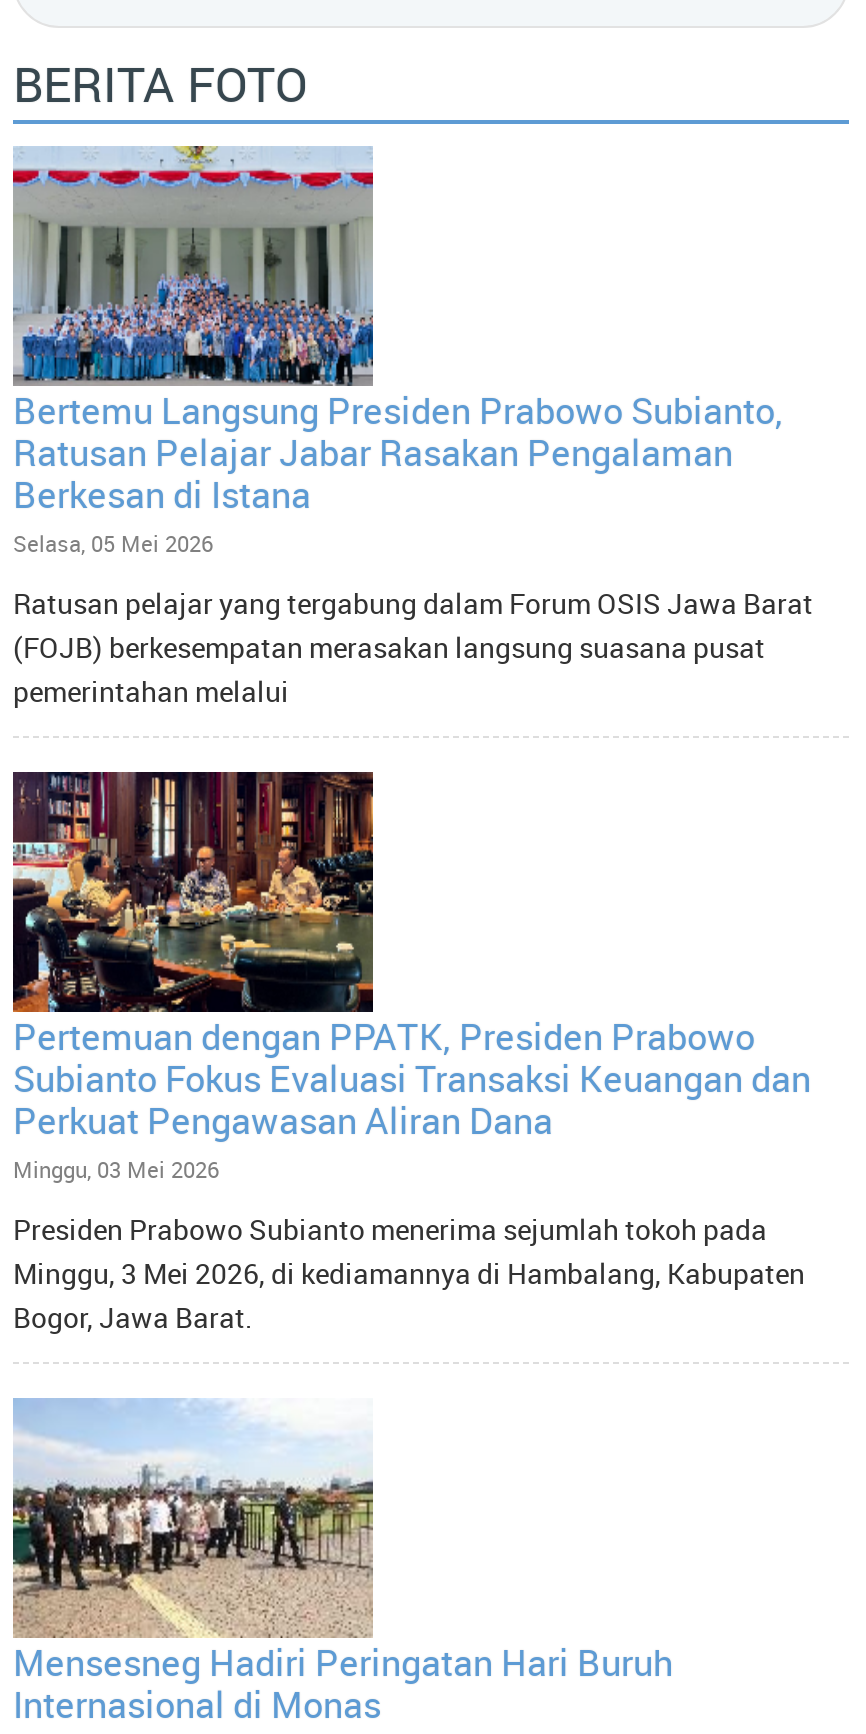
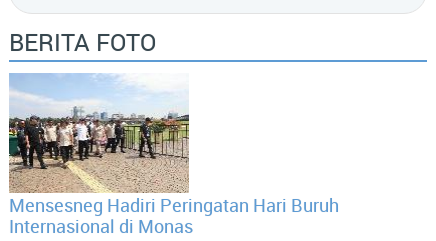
[11,144,813,710] [image] | Bertemu Langsung Presiden Prabowo Subianto, | Ratusan Pelajar Jabar Rasakan Pengalaman | Berkesan di Istana | Selasa, 05 Mei 2026 | Ratusan pelajar yang tergabung dalam Forum OSIS Jawa Barat | (FOJB) berkesempatan merasakan langsung suasana pusat | pemerintahan melalui -> none
[11,770,811,1336] [image] | Pertemuan dengan PPATK, Presiden Prabowo | Subianto Fokus Evaluasi Transaksi Keuangan dan | Perkuat Pengawasan Aliran Dana | Minggu, 03 Mei 2026 | Presiden Prabowo Subianto menerima sejumlah tokoh pada | Minggu, 3 Mei 2026, di kediamannya di Hambalang, Kabupaten | Bogor, Jawa Barat. -> none

